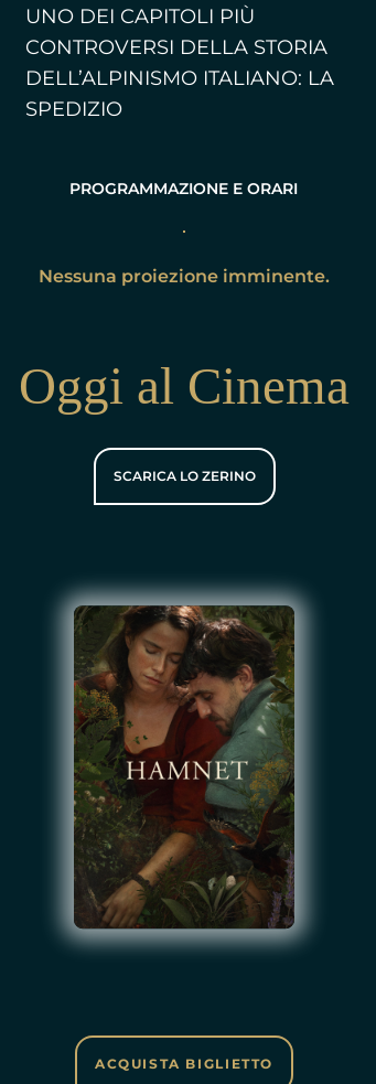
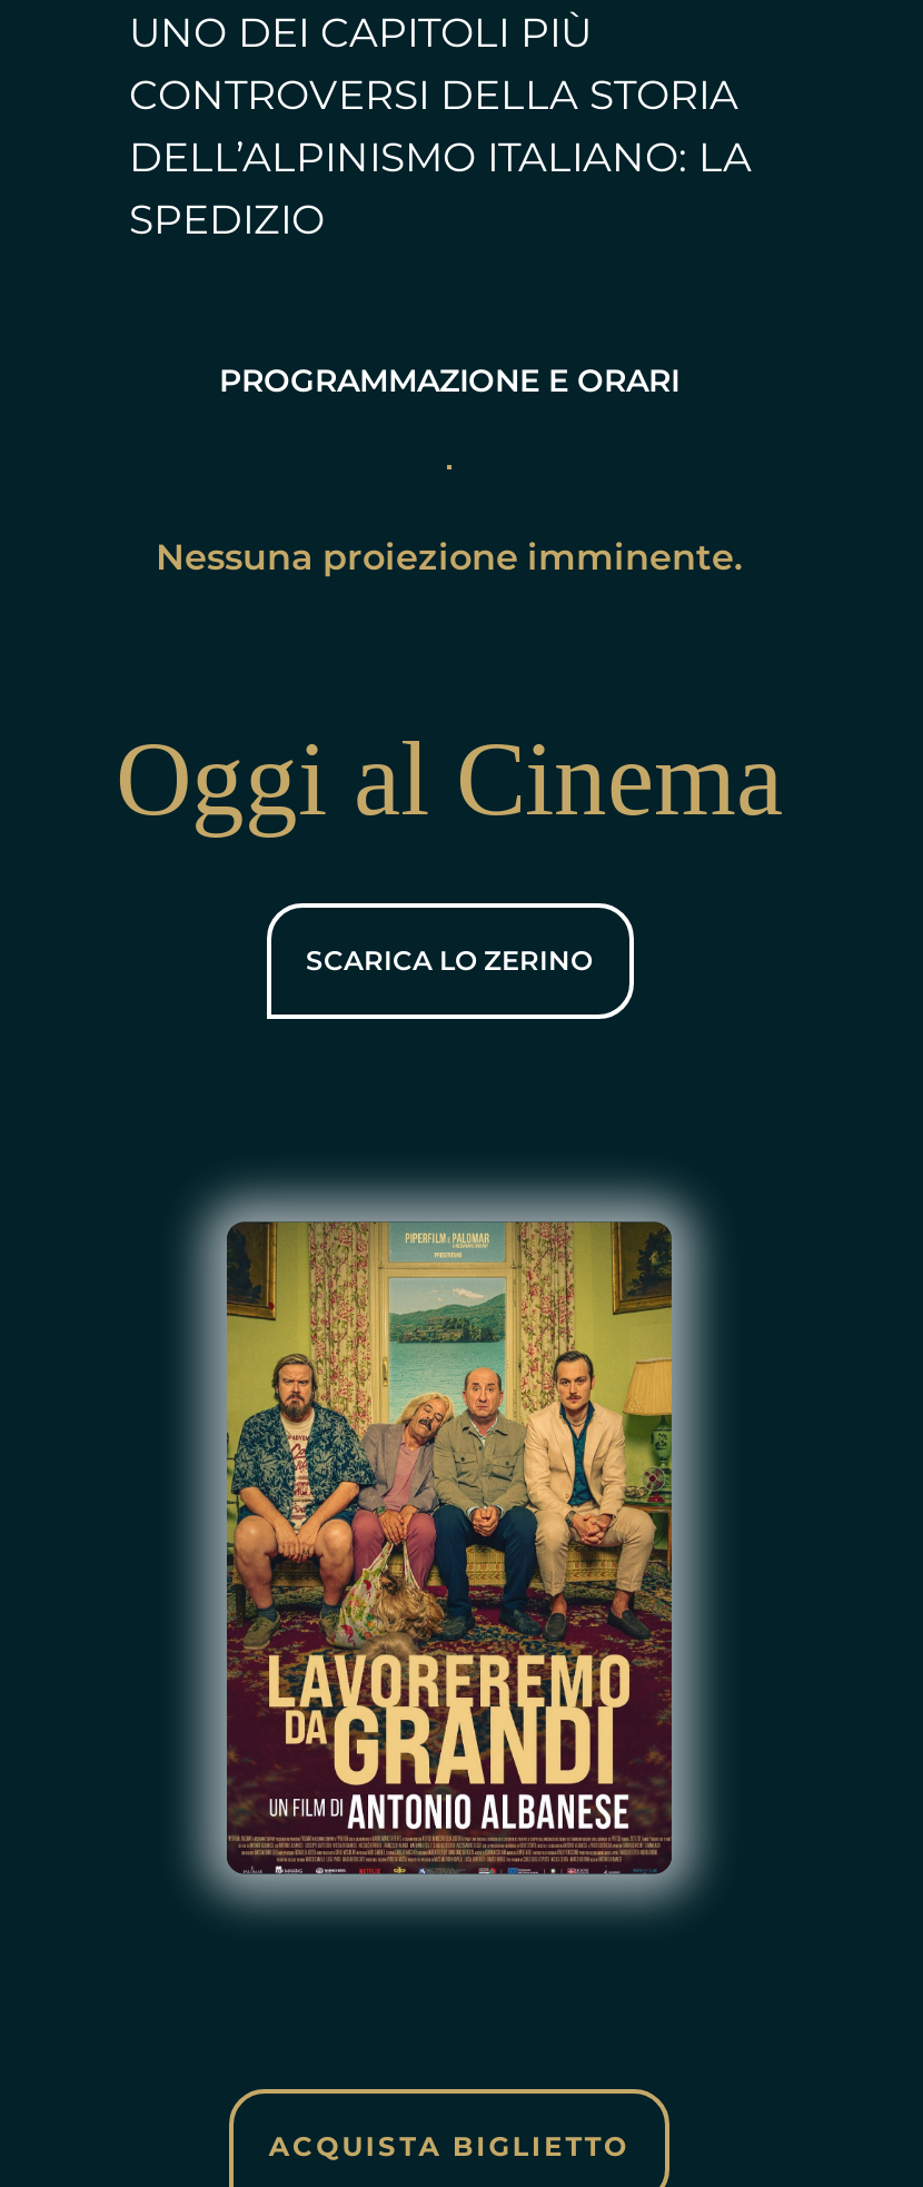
[73,604,296,930] [image] -> [227,1221,674,1876] [image]

